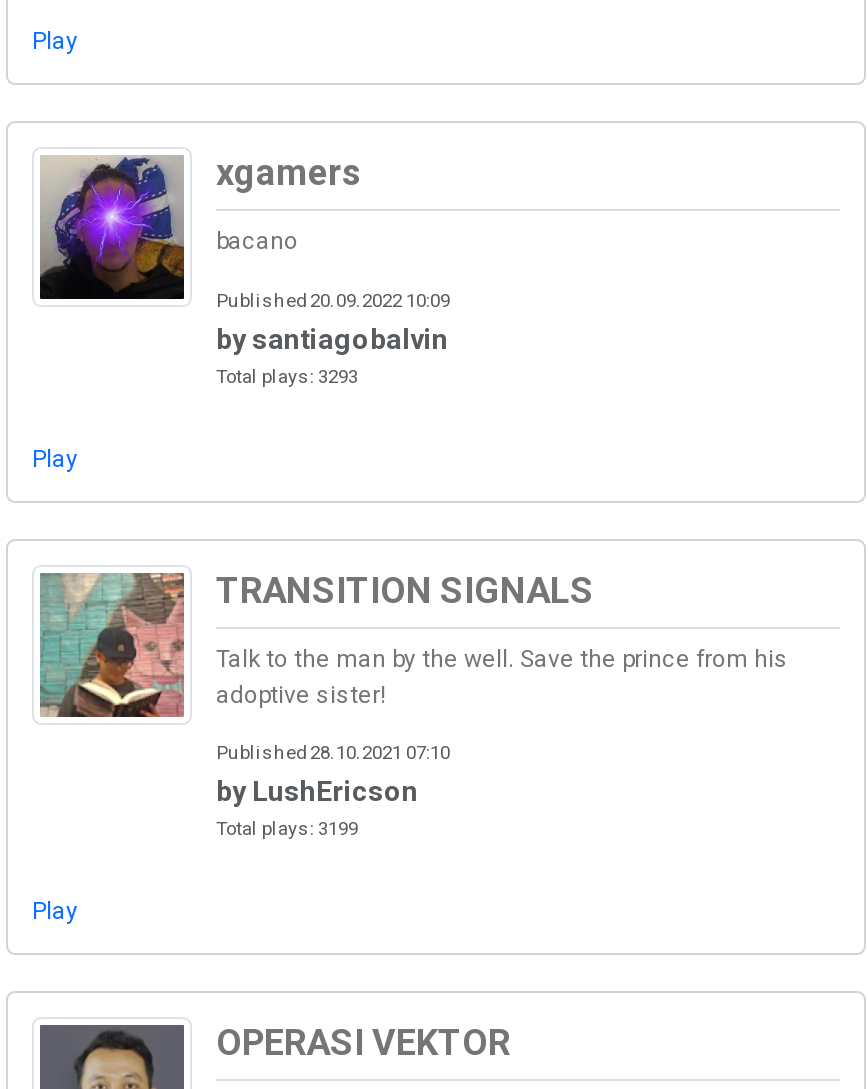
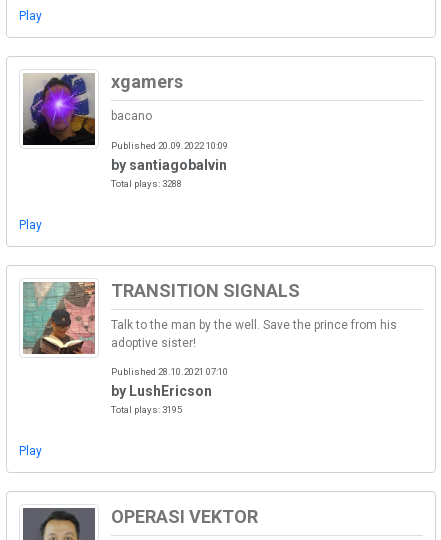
[216,364,358,386] Total plays: 3293 -> [111,178,182,189] Total plays: 3288
[216,817,358,839] Total plays: 3199 -> [111,404,182,415] Total plays: 3195

